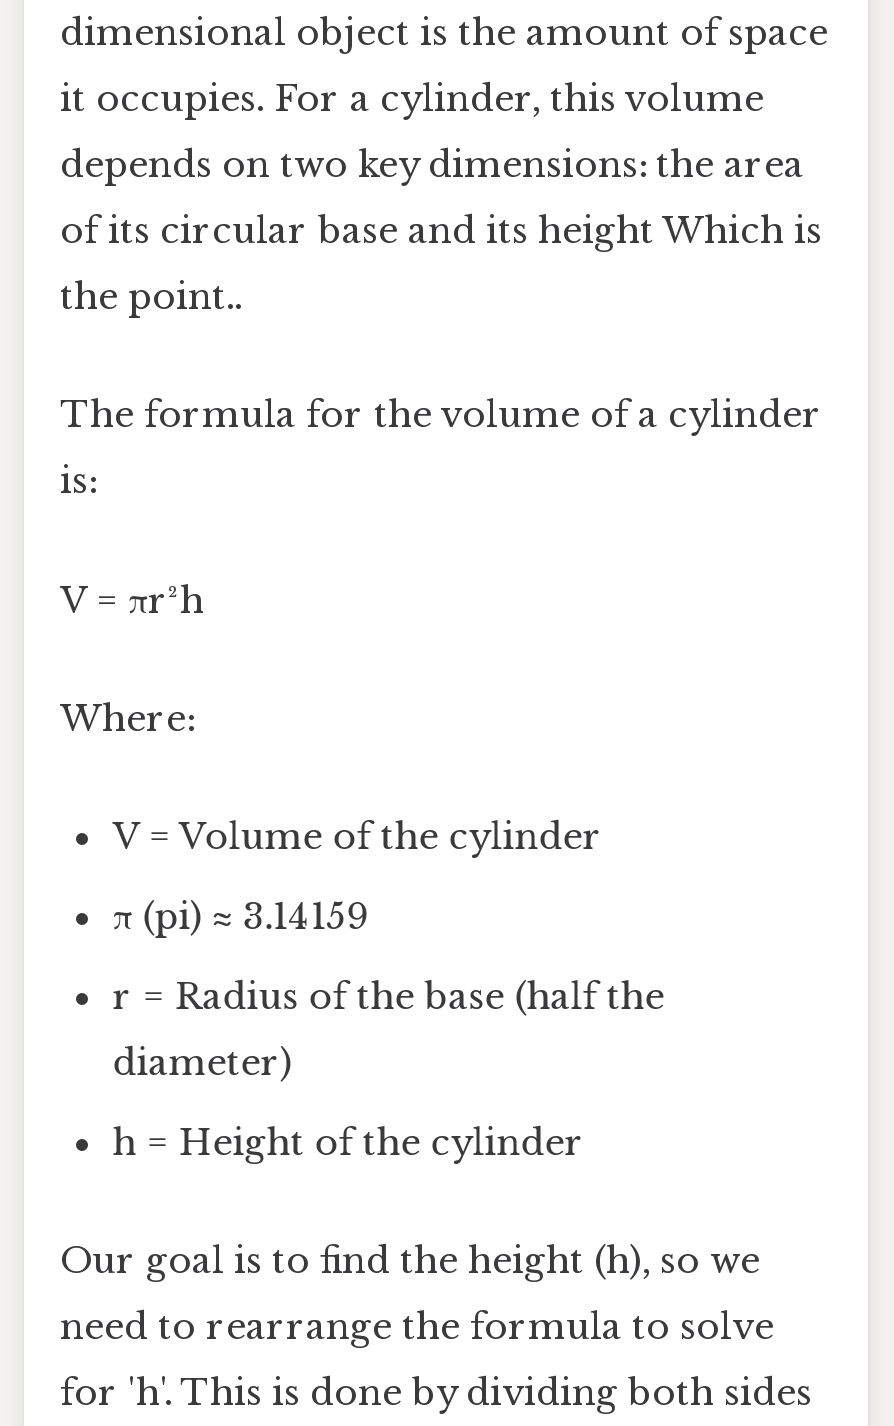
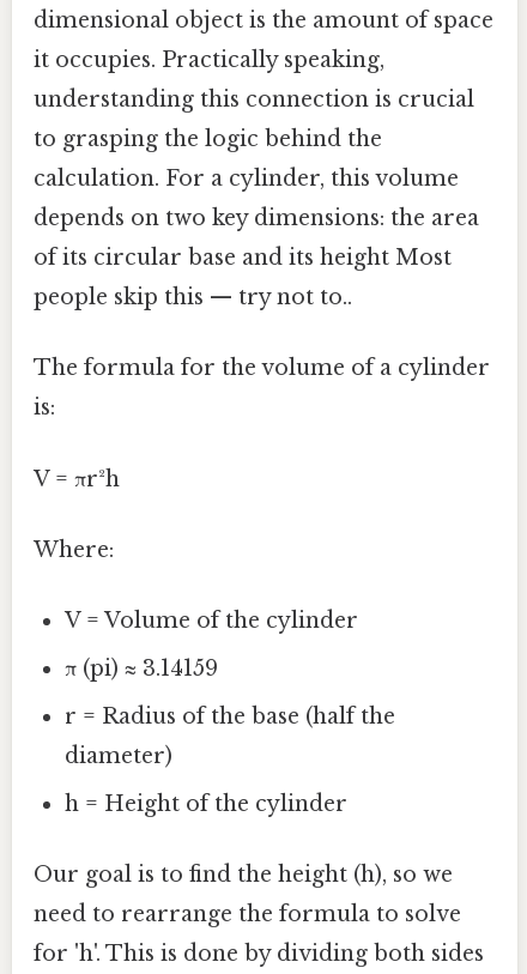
[60,77,764,121] it occupies. For a cylinder, this volume -> [34,47,474,192] it occupies. Practically speaking, | understanding this connection is crucial | to grasping the logic behind the | calculation. For a cylinder, this volume
[60,209,822,253] of its circular base and its height Which is -> [34,245,452,271] of its circular base and its height Most
[60,275,242,319] the point.. -> [34,284,352,310] people skip this — try not to..

